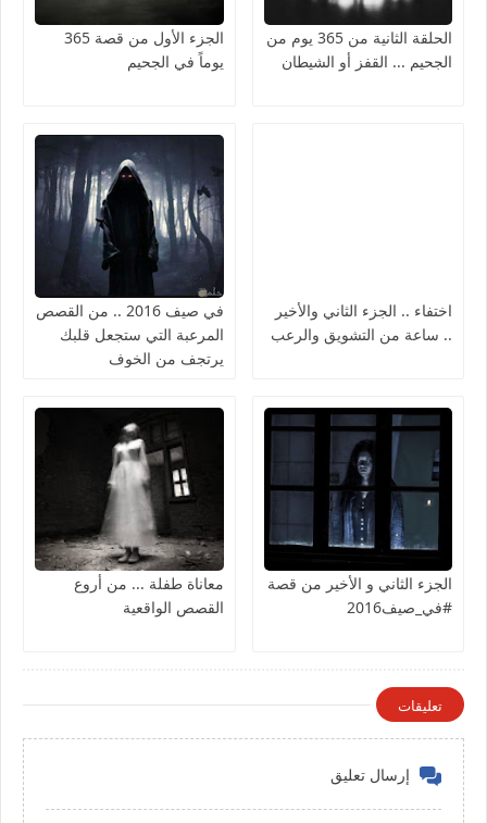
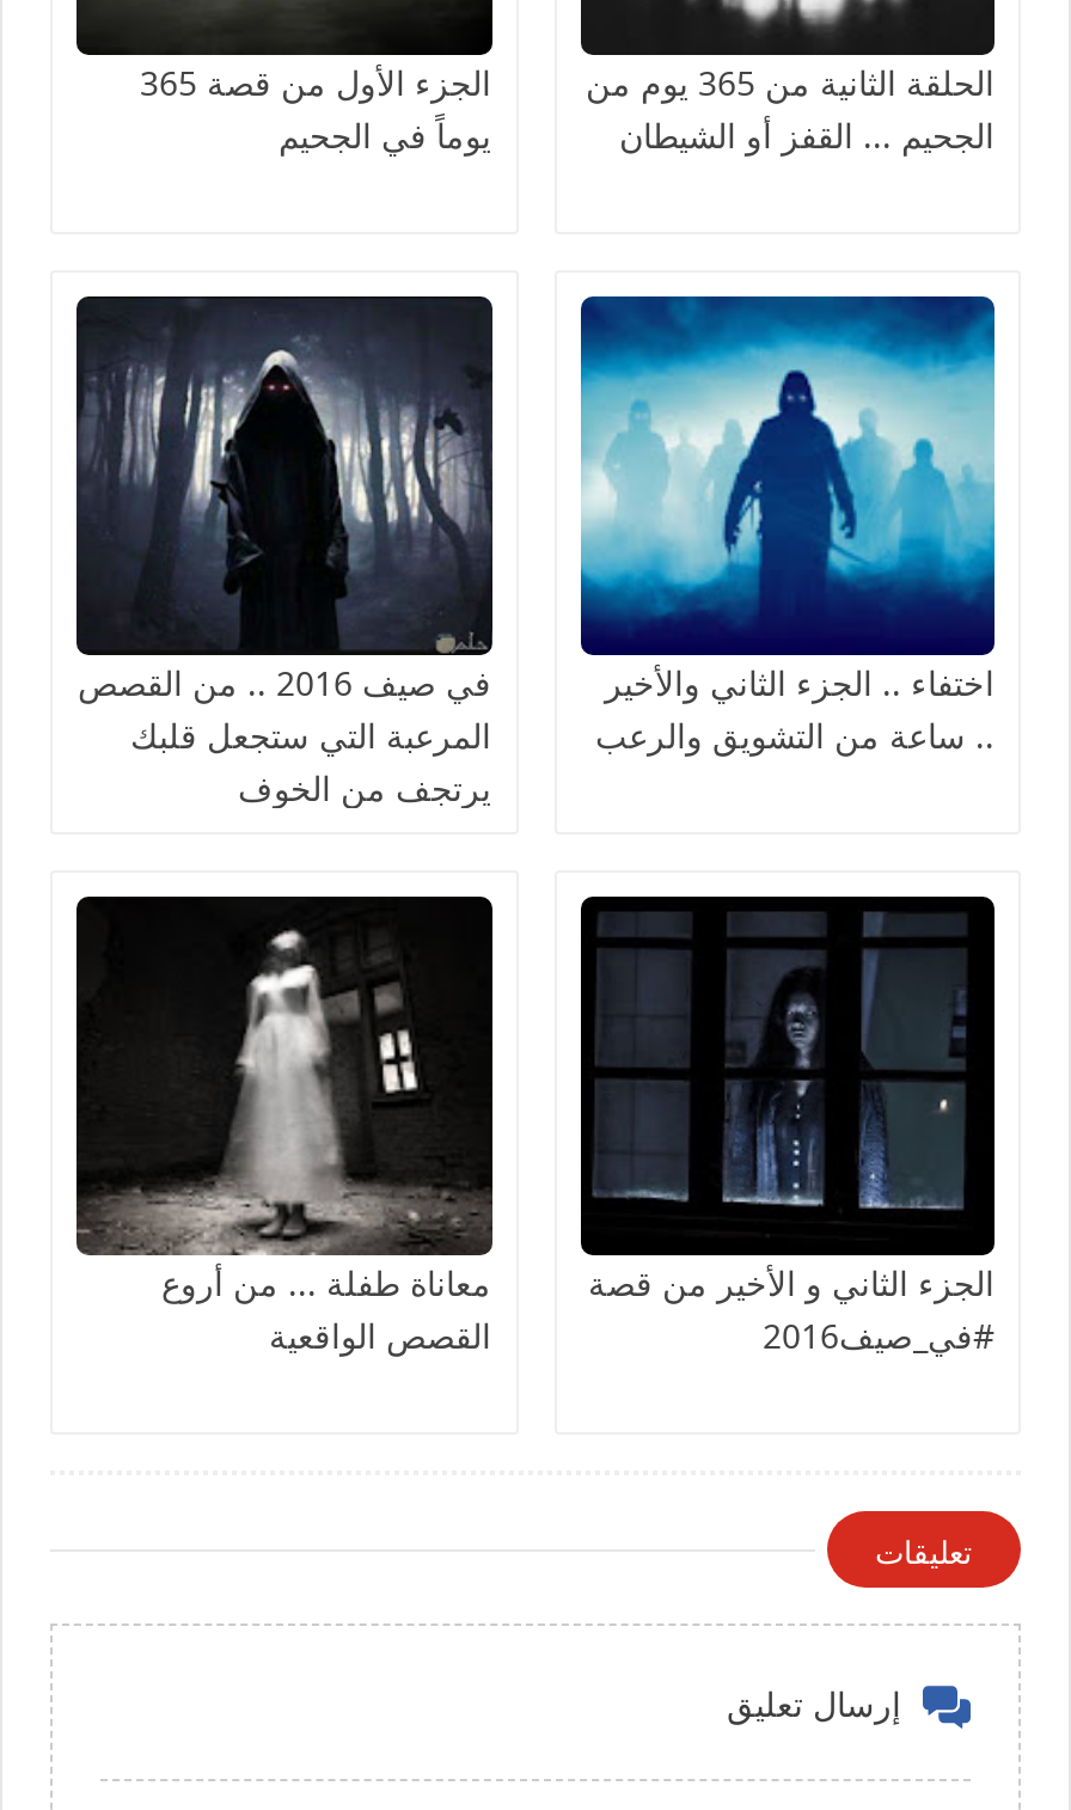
none -> [579,294,997,658] [image]

